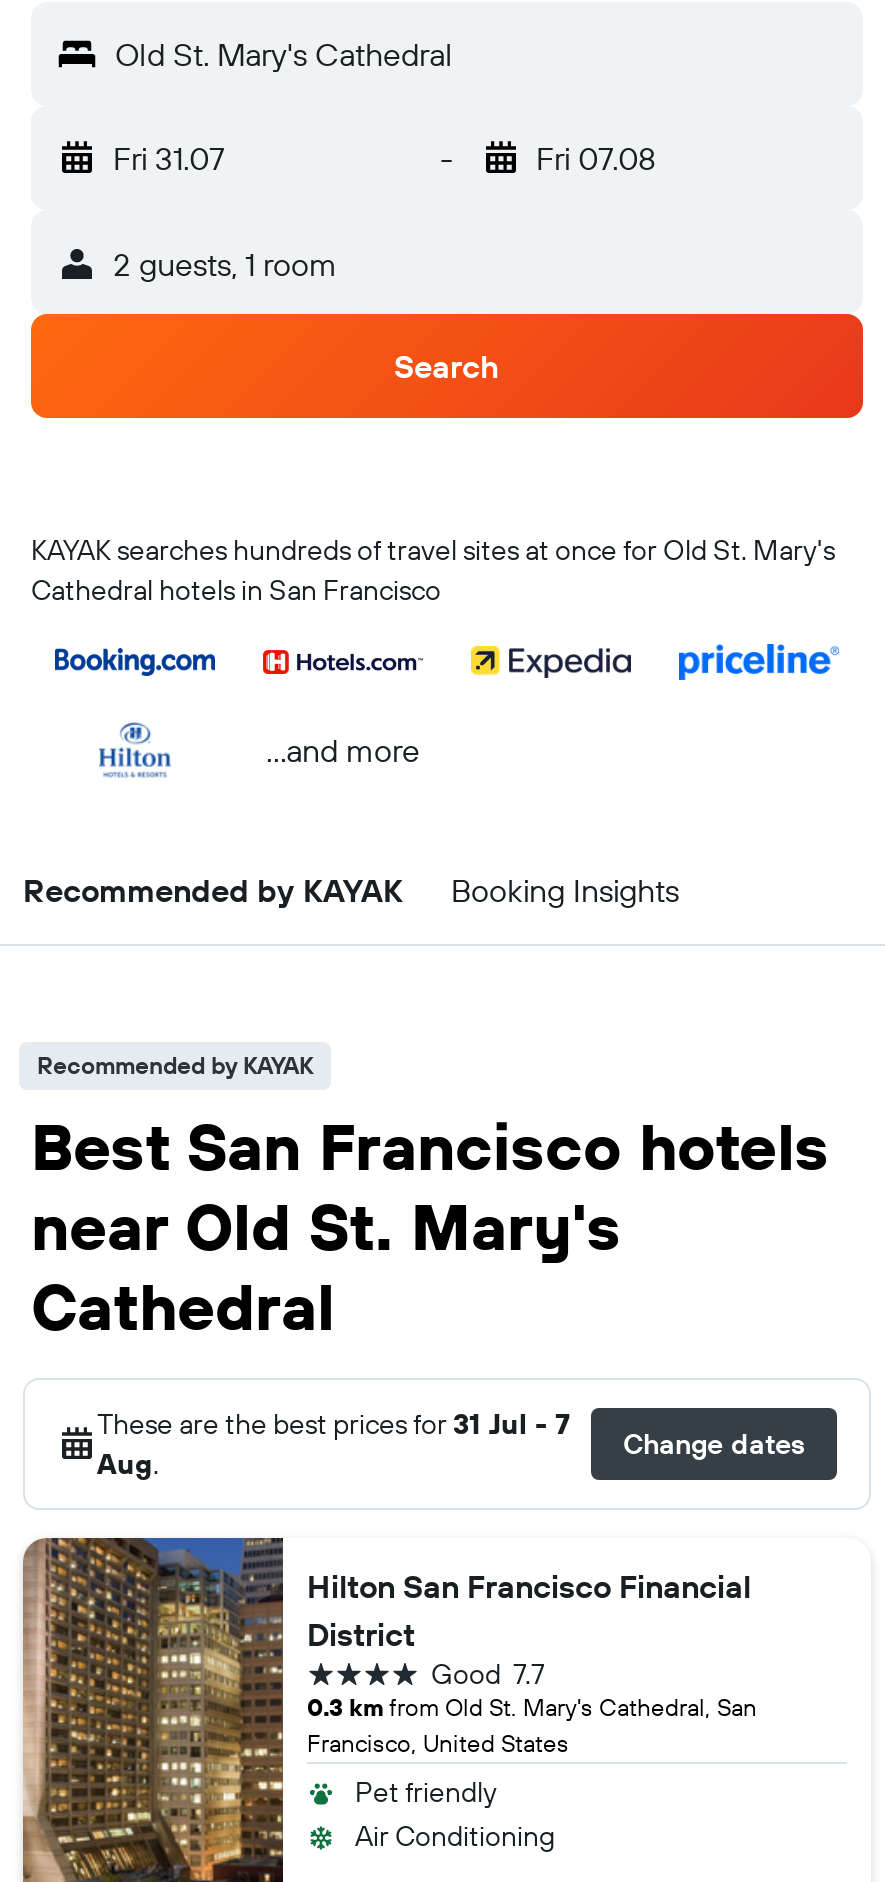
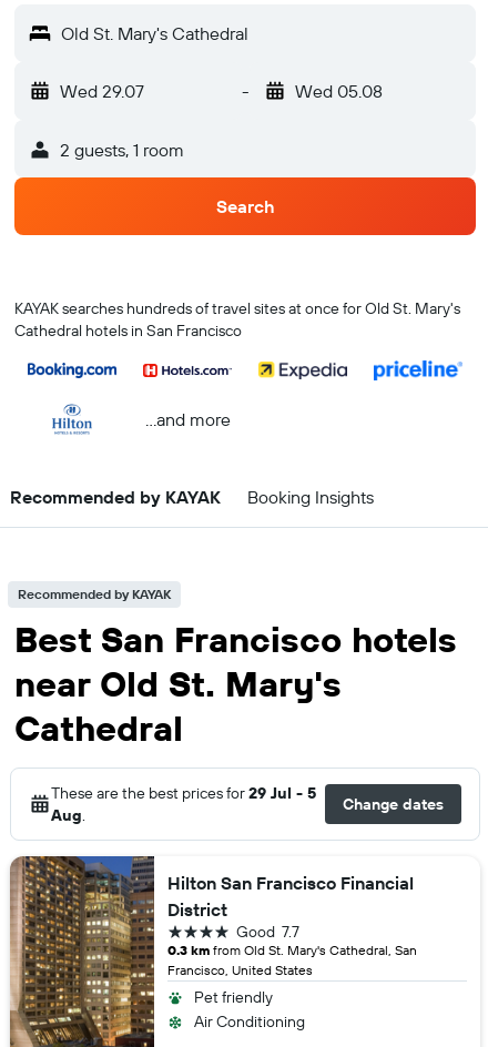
[113,138,225,178] Fri 31.07 -> [60,80,144,102] Wed 29.07
[536,138,656,178] Fri 07.08 -> [294,80,382,102] Wed 05.08
[97,1406,571,1442] These are the best prices for 31 Jul - 7 -> [51,783,316,803] These are the best prices for 29 Jul - 5

